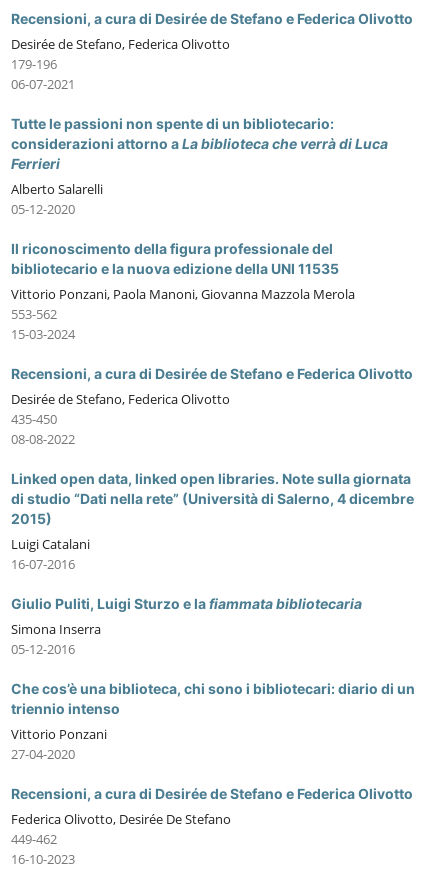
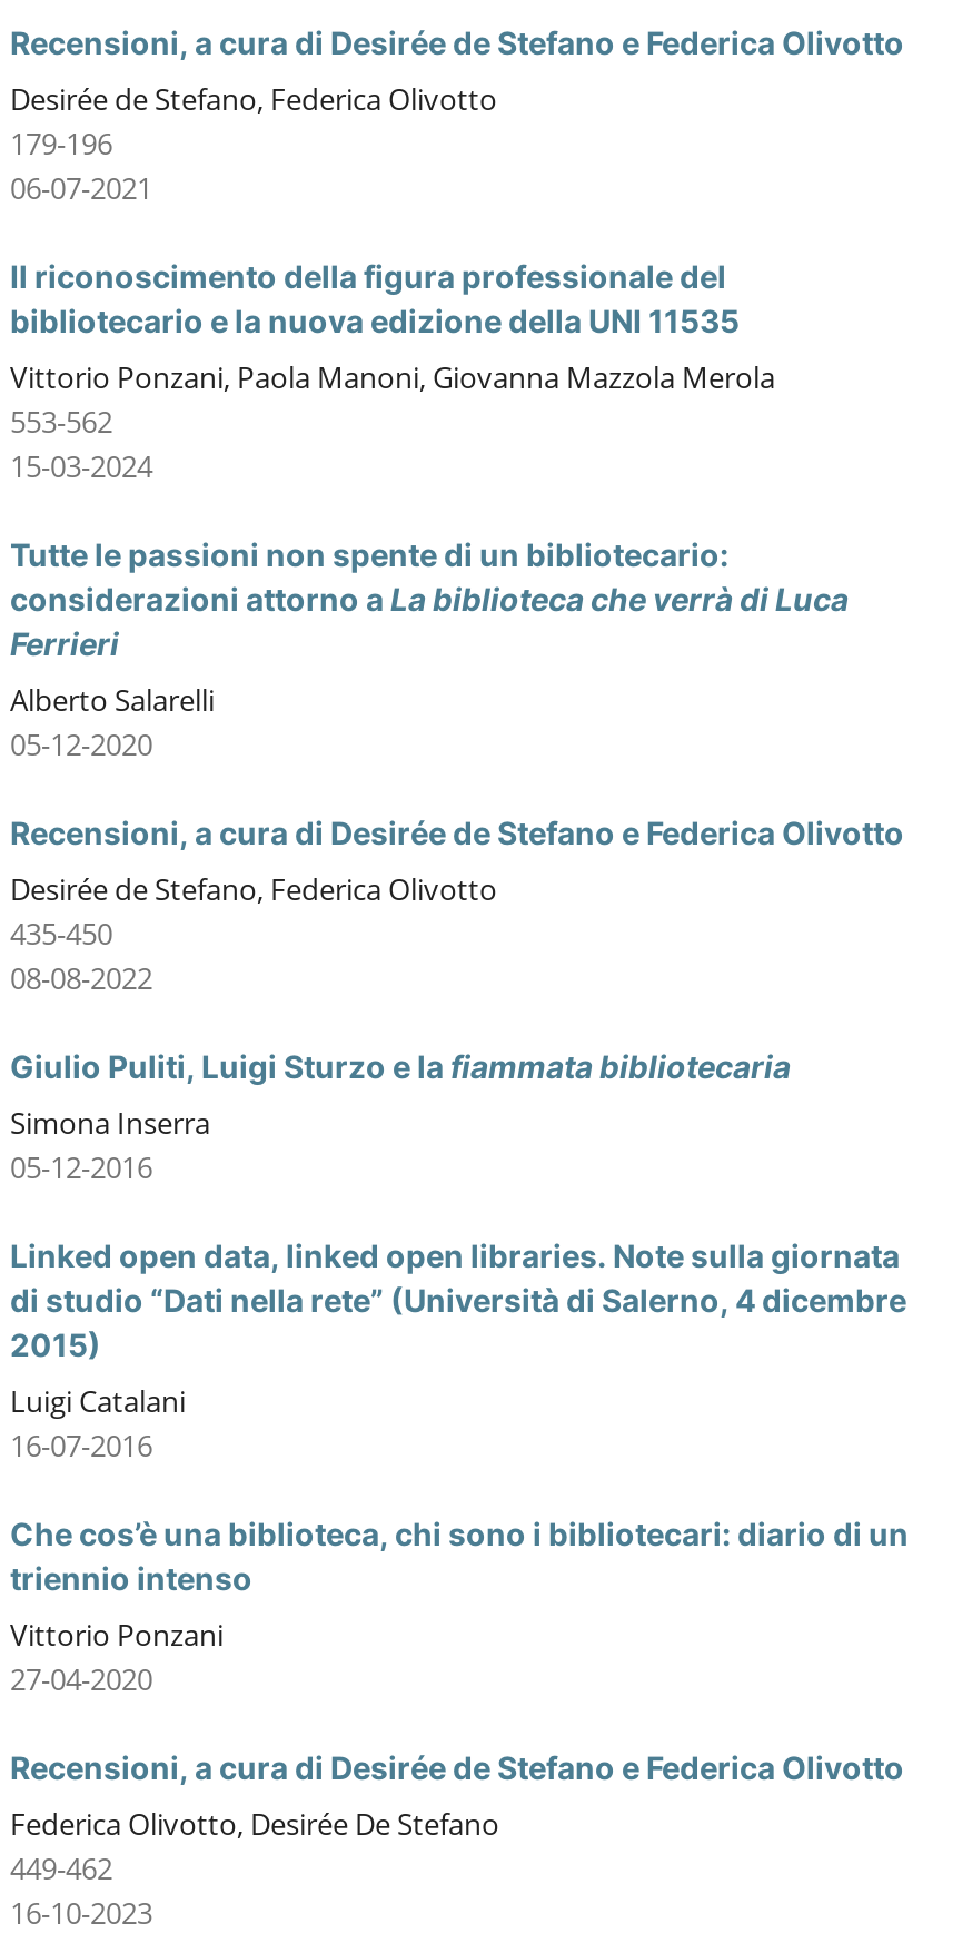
moved [11,115,388,218] -> [10,535,849,765]: Tutte le passioni non spente di un bibliotecario: | considerazioni attorno a La biblioteca che verrà di Luca | Ferrieri | Alberto Salarelli | 05-12-2020
moved [11,240,355,343] -> [10,257,775,486]: Il riconoscimento della figura professionale del | bibliotecario e la nuova edizione della UNI 11535 | Vittorio Ponzani, Paola Manoni, Giovanna Mazzola Merola | 553-562 | 15-03-2024
moved [11,470,414,573] -> [10,1236,906,1466]: Linked open data, linked open libraries. Note sulla giornata | di studio “Dati nella rete” (Università di Salerno, 4 dicembre | 2015) | Luigi Catalani | 16-07-2016
moved [11,595,362,658] -> [10,1047,791,1187]: Giulio Puliti, Luigi Sturzo e la fiammata bibliotecaria | Simona Inserra | 05-12-2016

